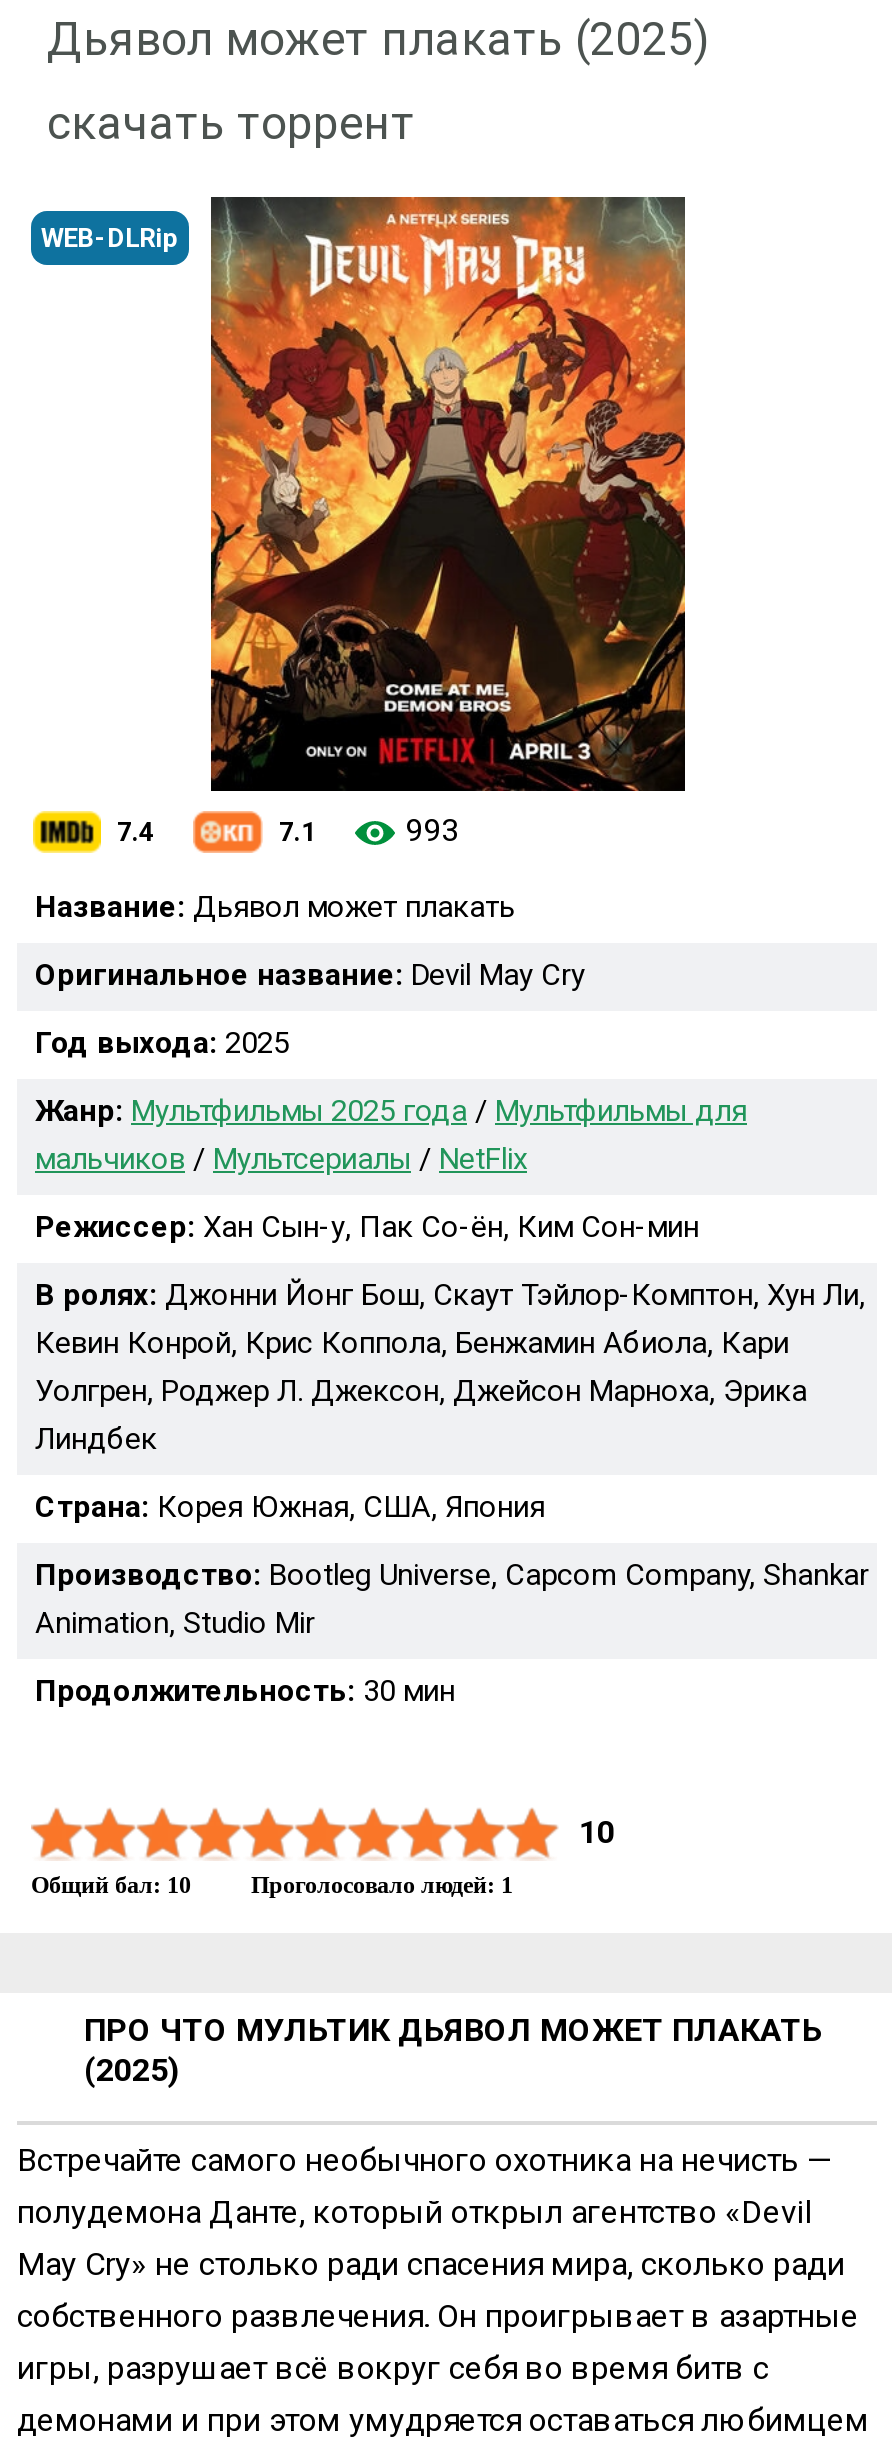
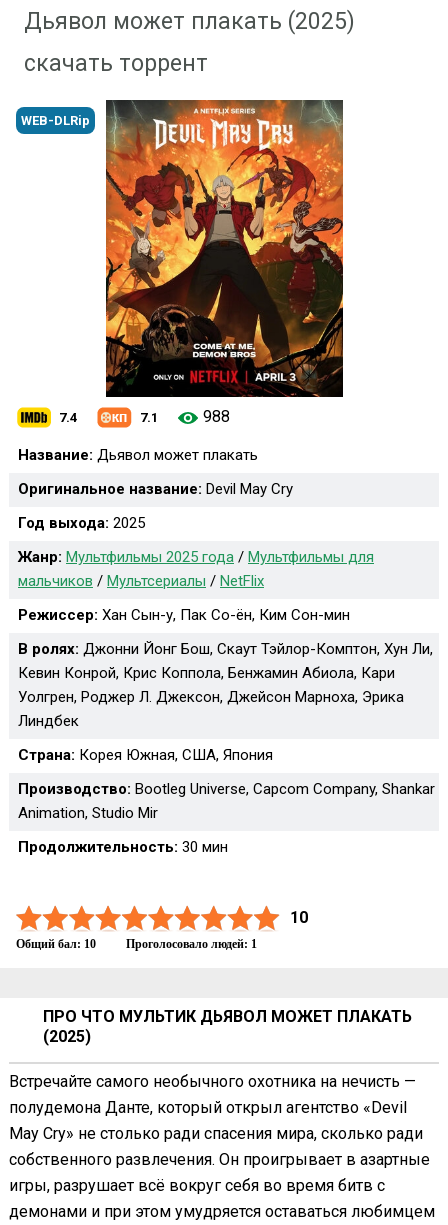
[405,810,459,848] 993 -> [203,407,230,426] 988

